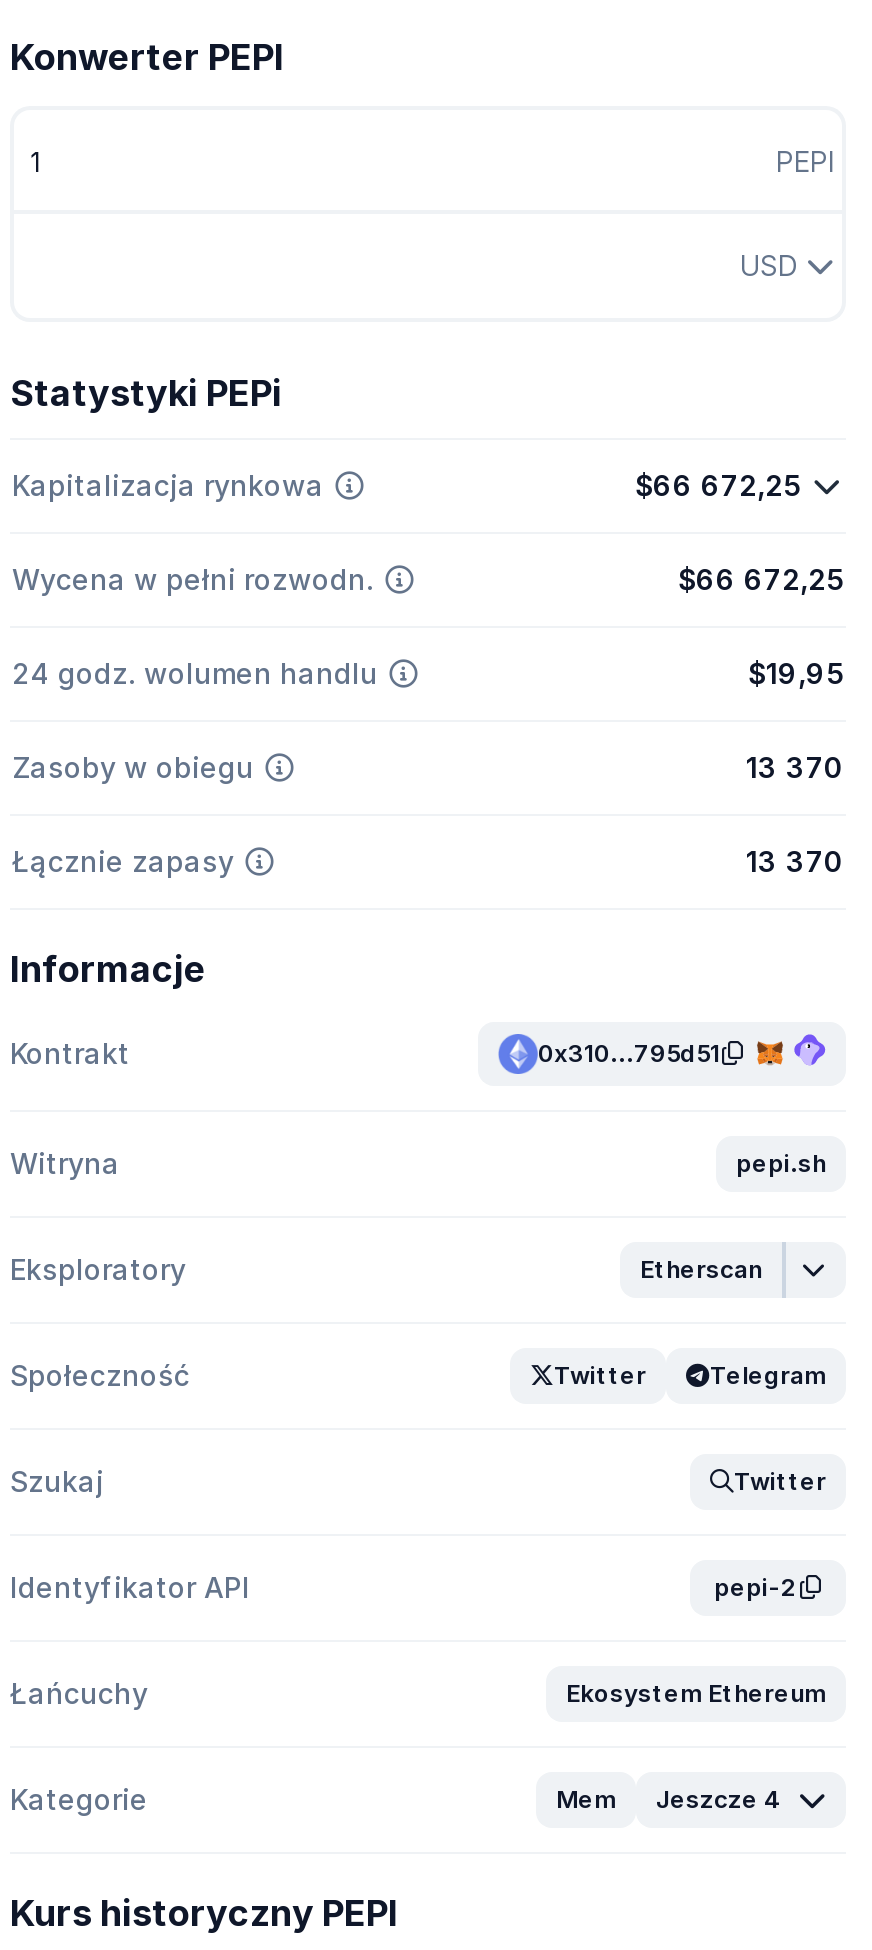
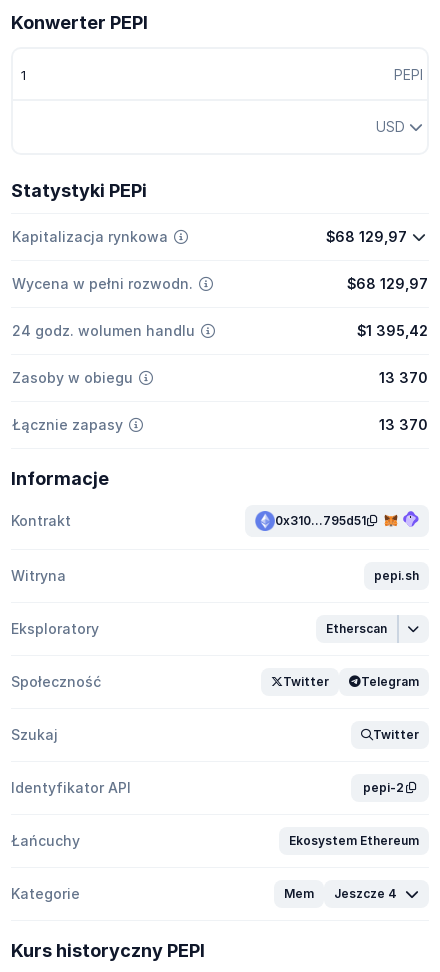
[635,468,801,502] $66 672,25 -> [325,228,406,245] $68 129,97
[678,562,844,596] $66 672,25 -> [347,275,428,292] $68 129,97
[748,656,844,690] $19,95 -> [357,322,428,339] $1 395,42

